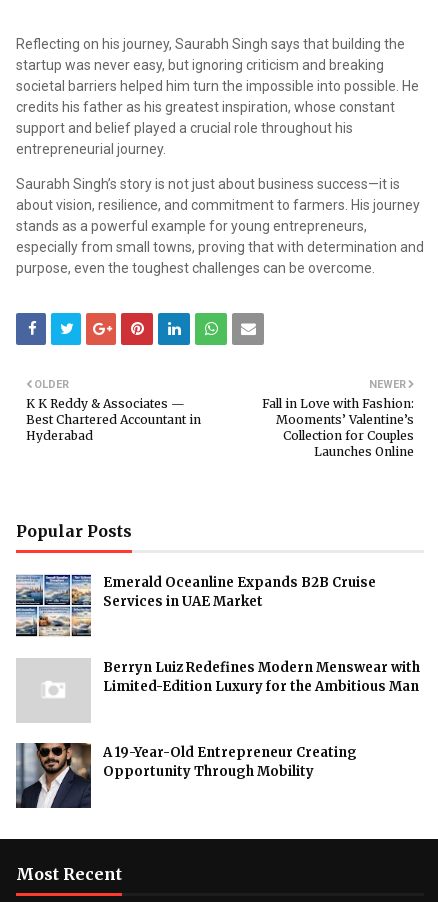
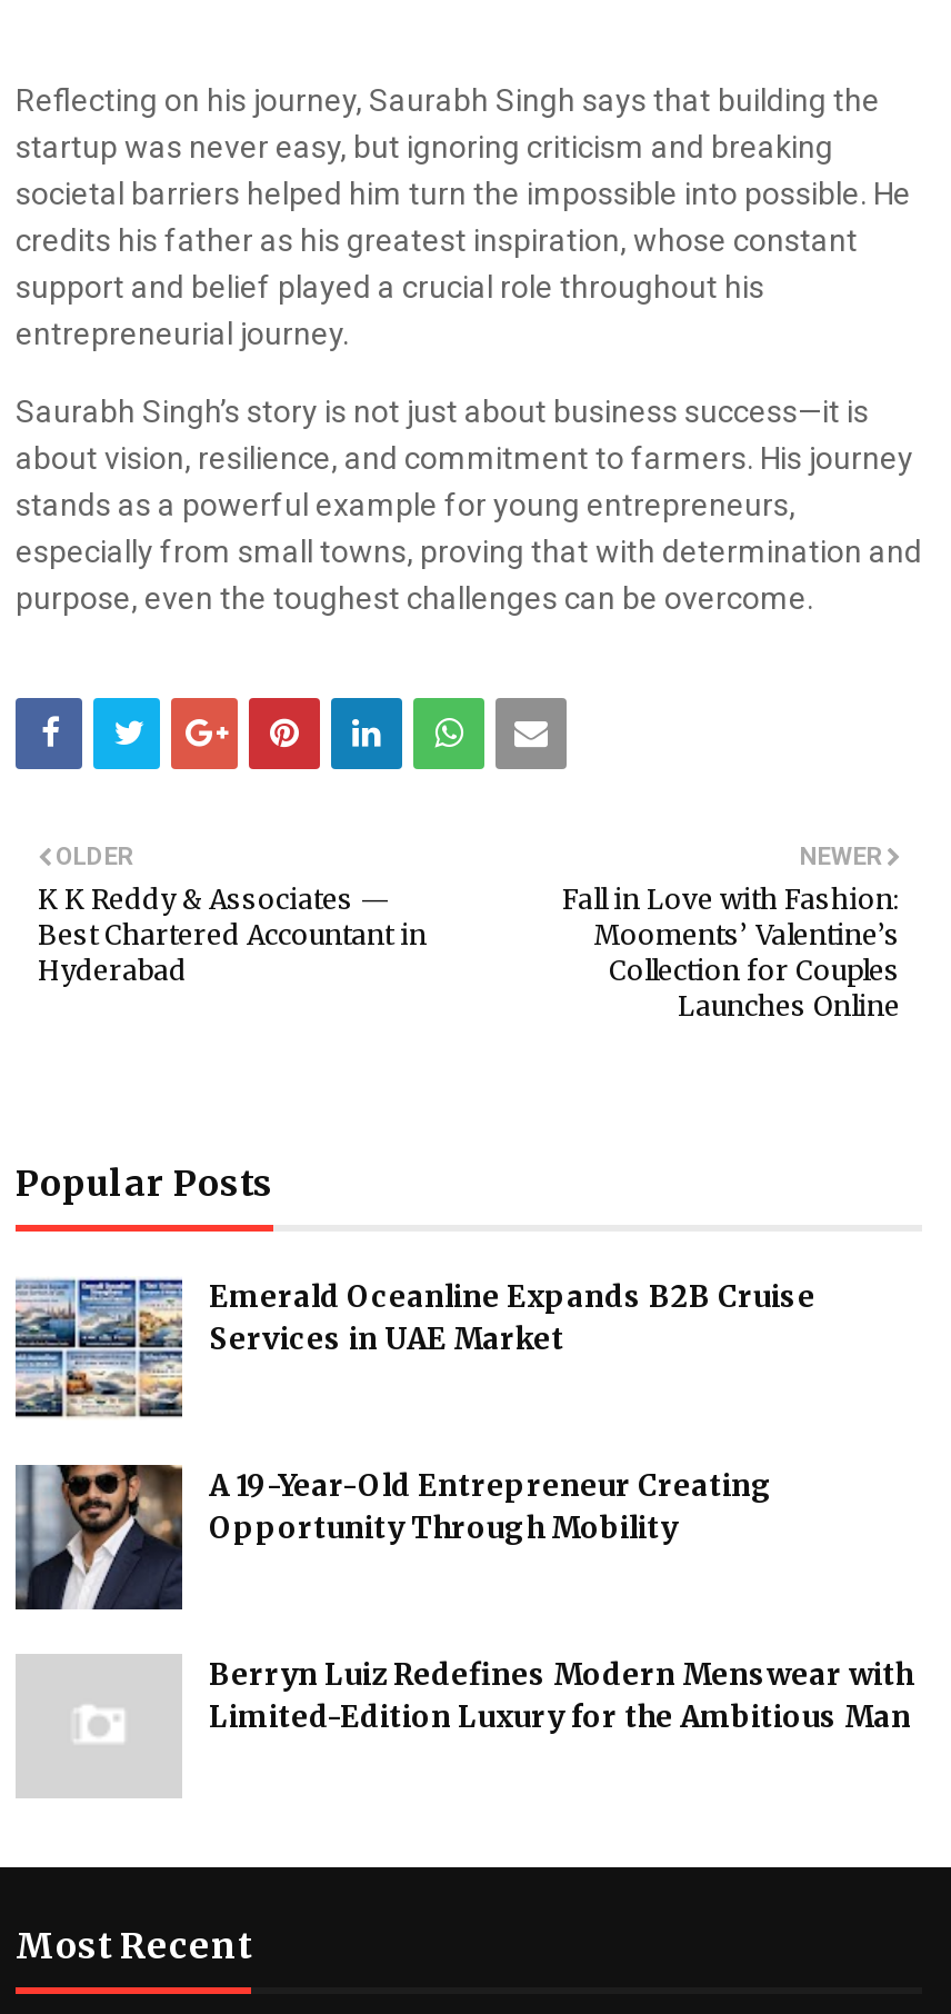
moved [103,659,420,695] -> [209,1656,913,1736]: Berryn Luiz Redefines Modern Menswear with | Limited-Edition Luxury for the Ambitious Man
moved [15,742,357,809] -> [16,1463,773,1612]: [image] | A 19-Year-Old Entrepreneur Creating | Opportunity Through Mobility

